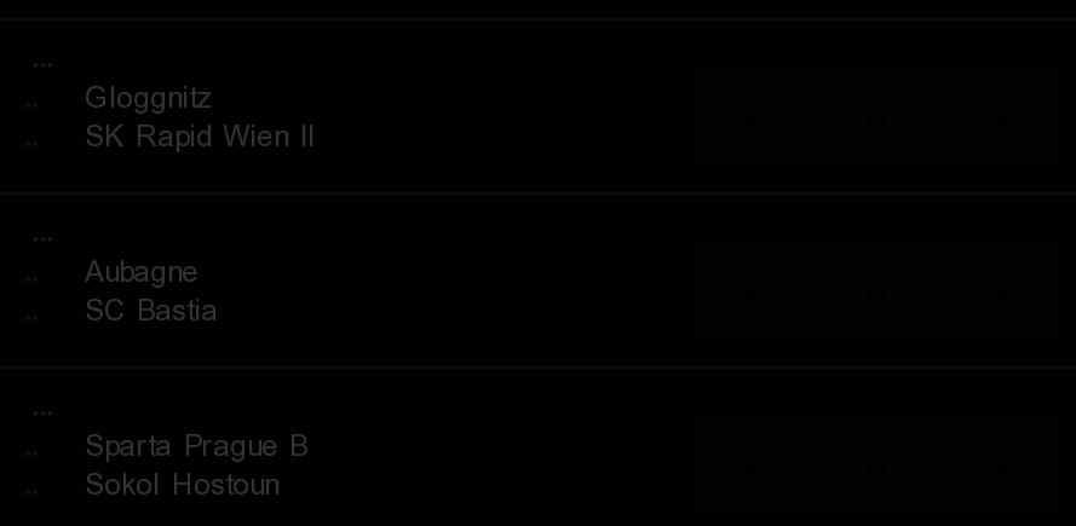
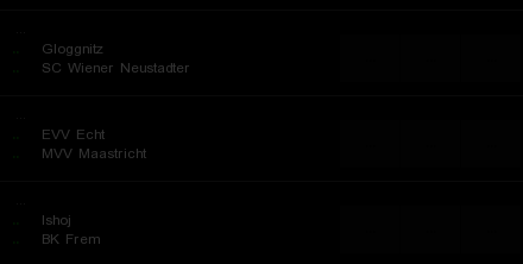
[85,115,315,161] SK Rapid Wien II -> [42,57,190,80] SC Wiener Neustadter
[85,250,198,296] Aubagne -> [42,124,105,146] EVV Echt
[85,289,218,335] SC Bastia -> [42,143,146,165] MVV Maastricht
[85,424,307,470] Sparta Prague B -> [42,209,71,232] Ishoj
[85,463,278,509] Sokol Hostoun -> [42,228,100,251] BK Frem

